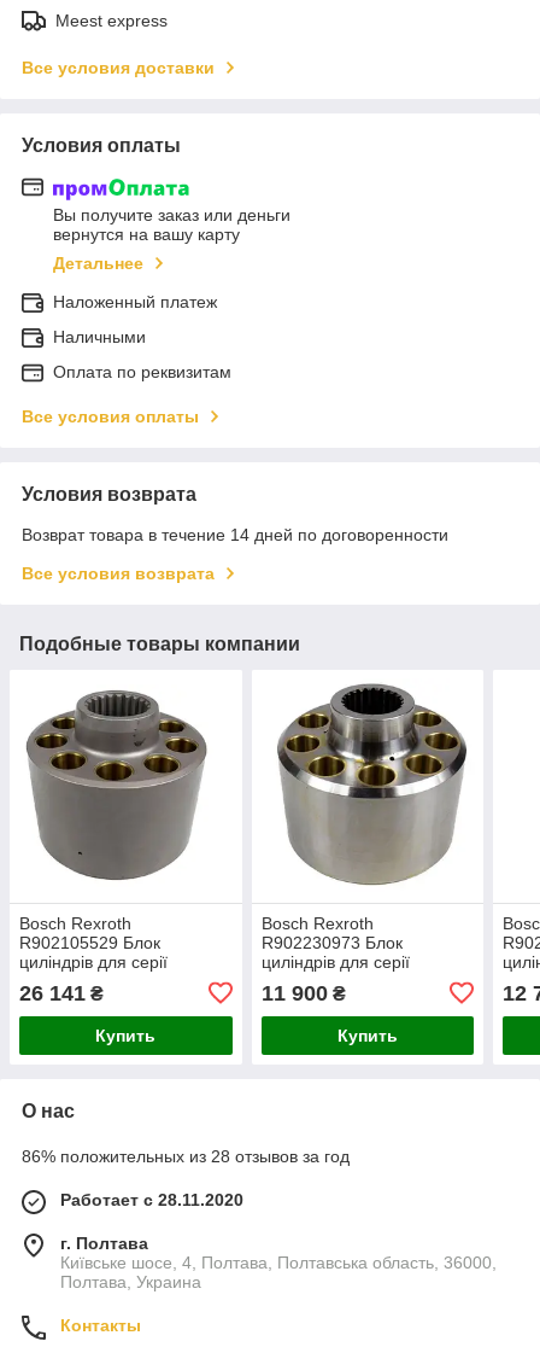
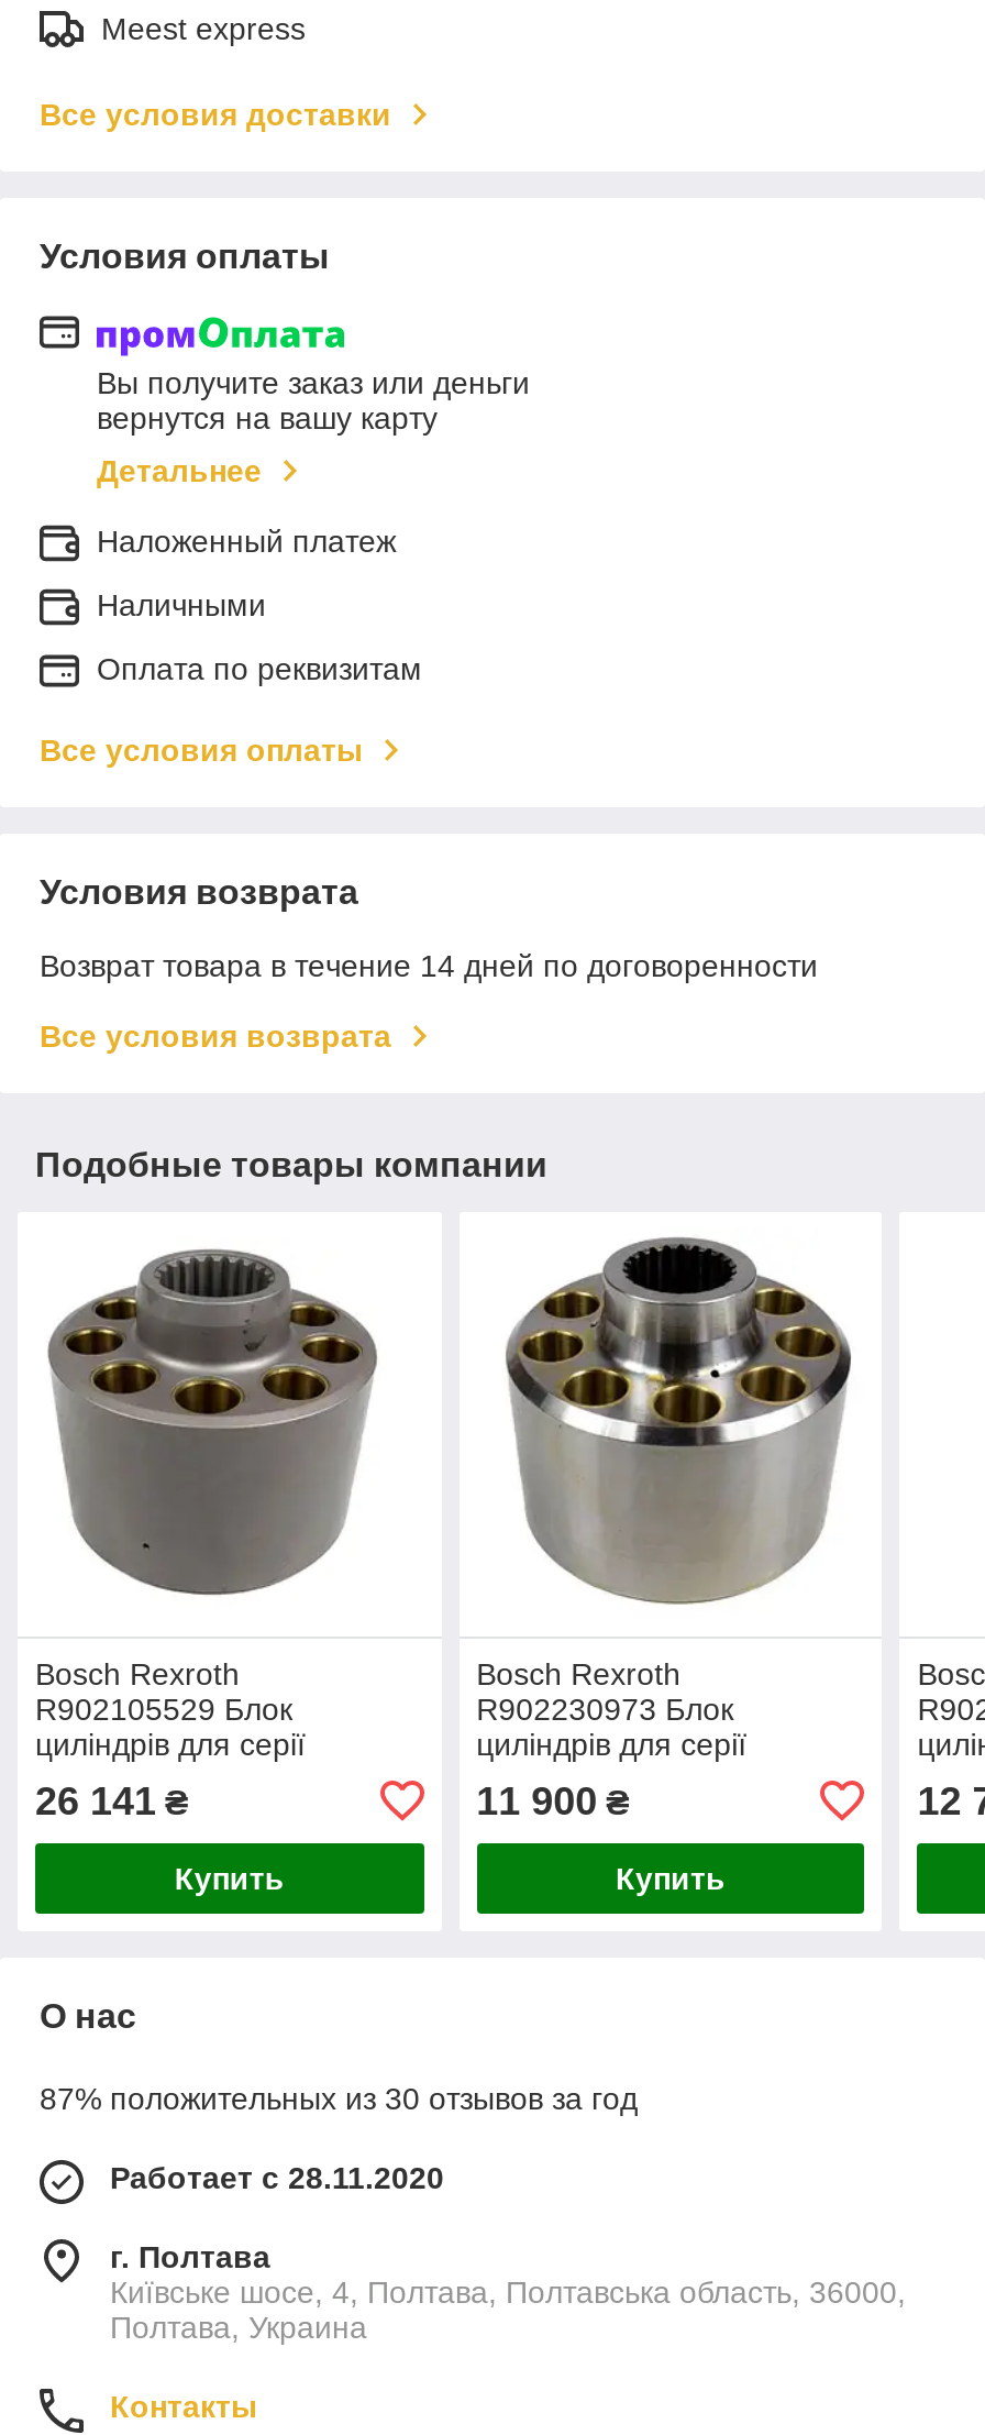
[22,1146,350,1166] 86% положительных из 28 отзывов за год -> [40,2080,638,2116] 87% положительных из 30 отзывов за год

